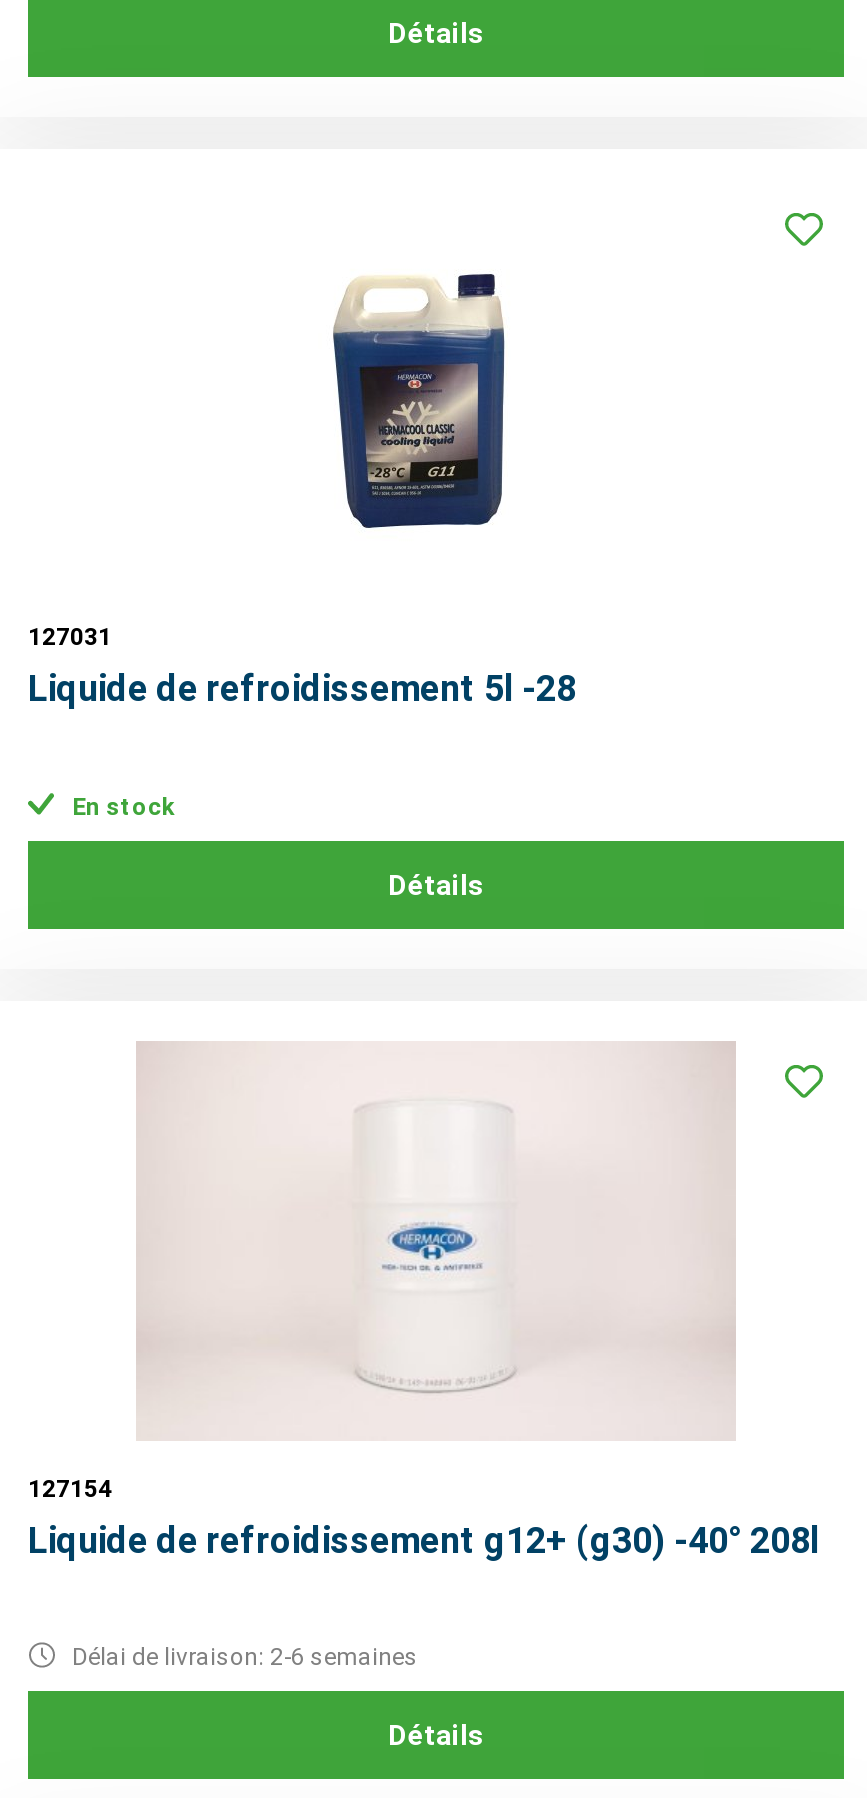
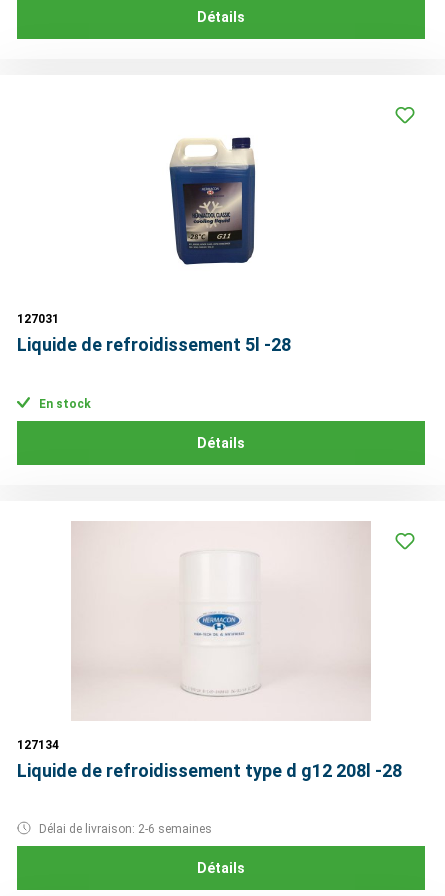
[28,1475,820,1561] 127154 | Liquide de refroidissement g12+ (g30) -40° 208l -> [17,738,402,781] 127134 | Liquide de refroidissement type d g12 208l -28

